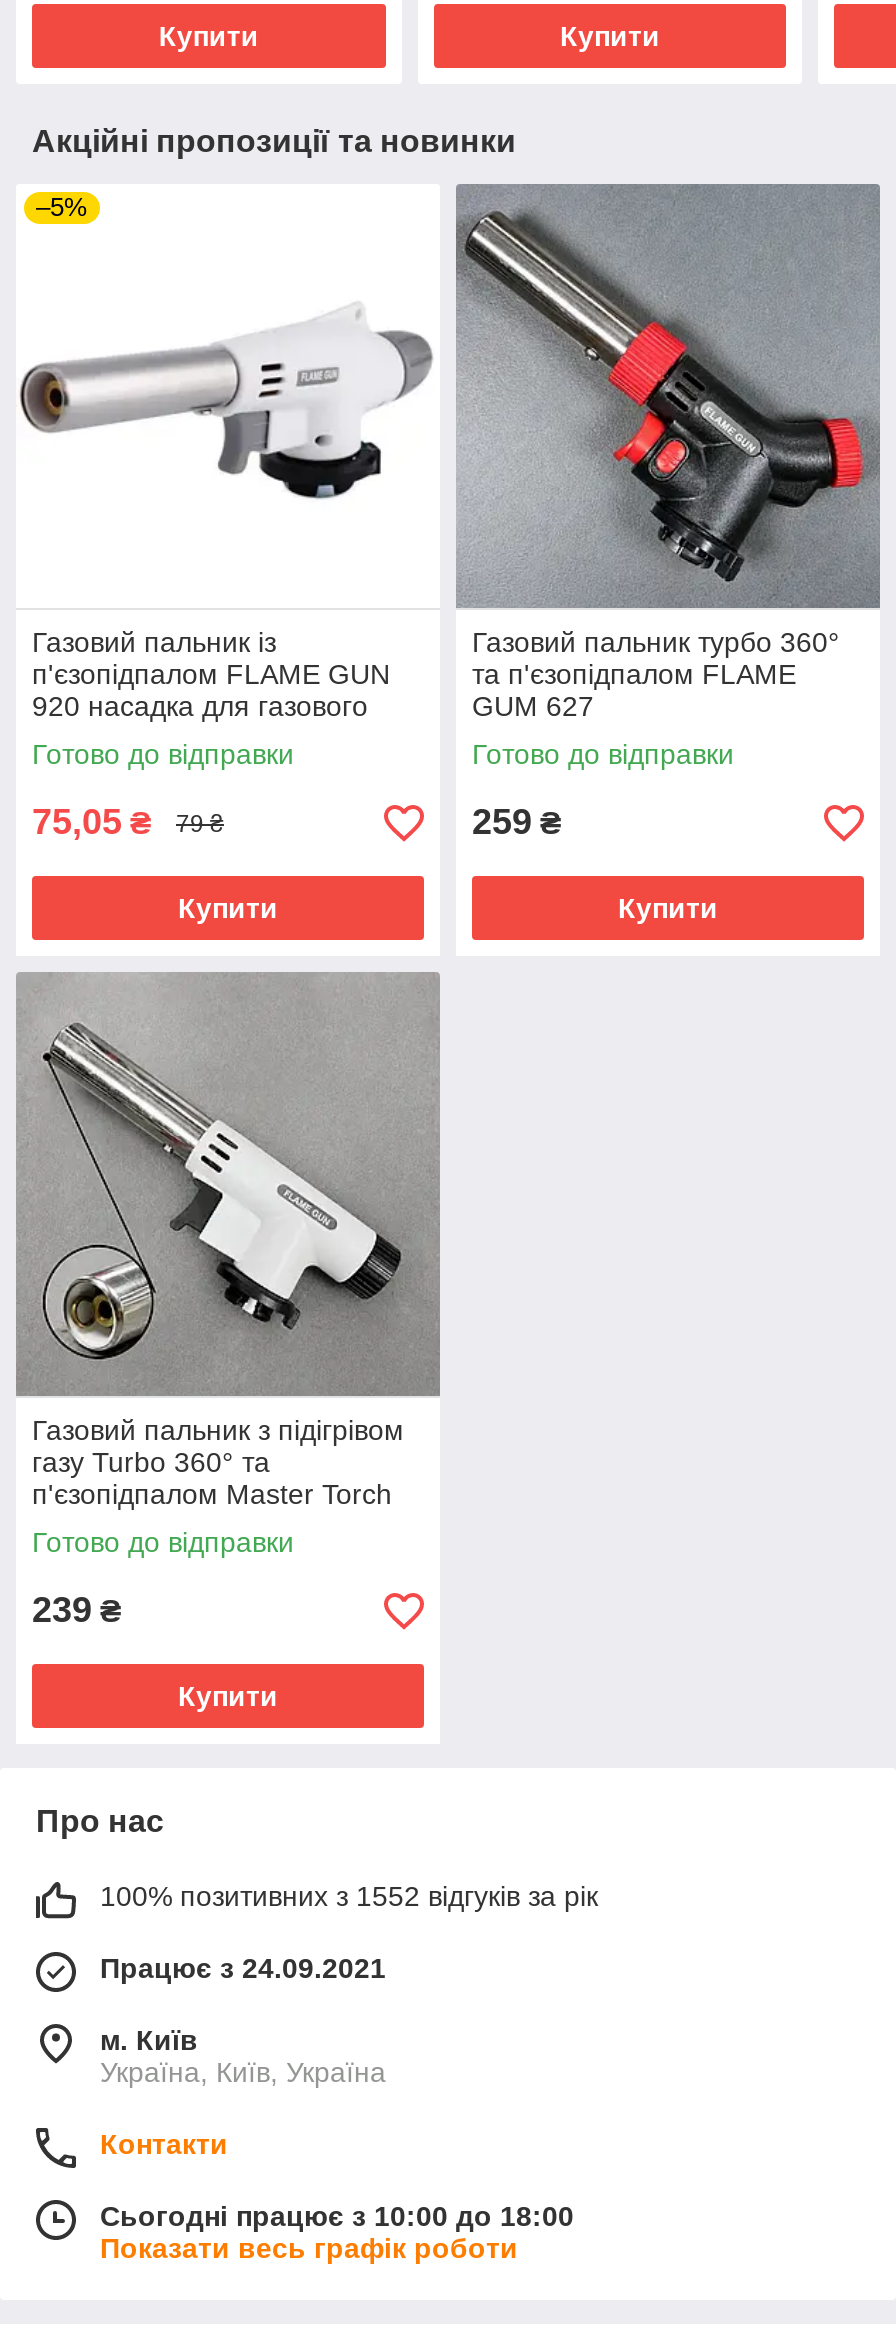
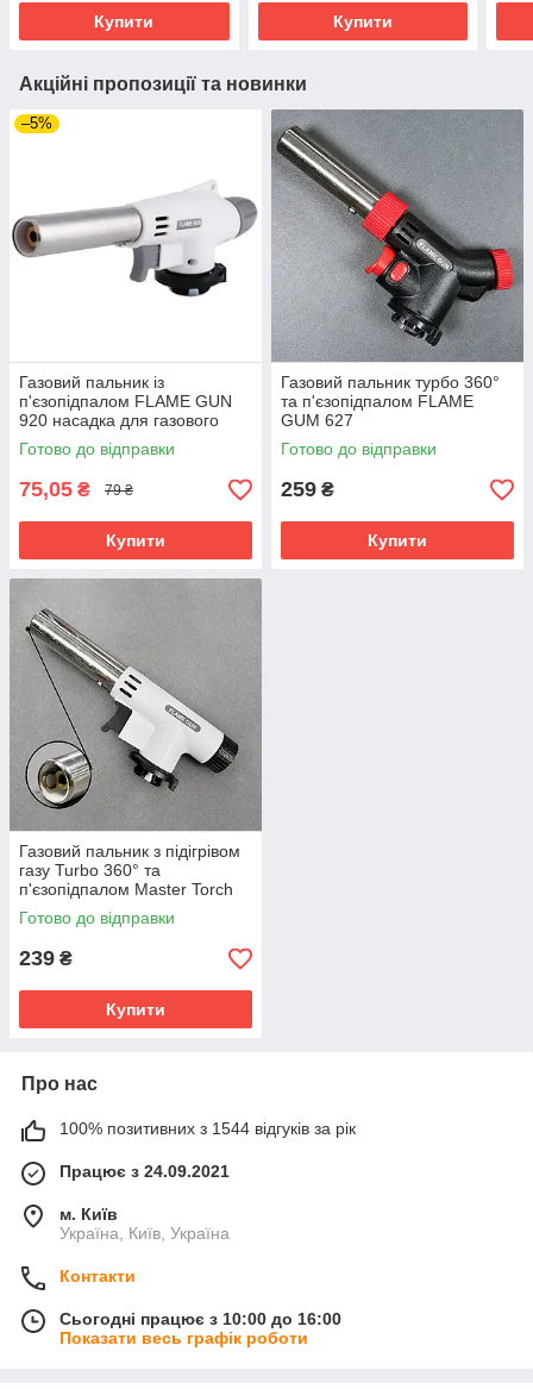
[100,1881,598,1913] 100% позитивних з 1552 відгуків за рік -> [59,1119,356,1138] 100% позитивних з 1544 відгуків за рік
[100,2201,574,2233] Сьогодні працює з 10:00 до 18:00 -> [59,1310,341,1329] Сьогодні працює з 10:00 до 16:00

